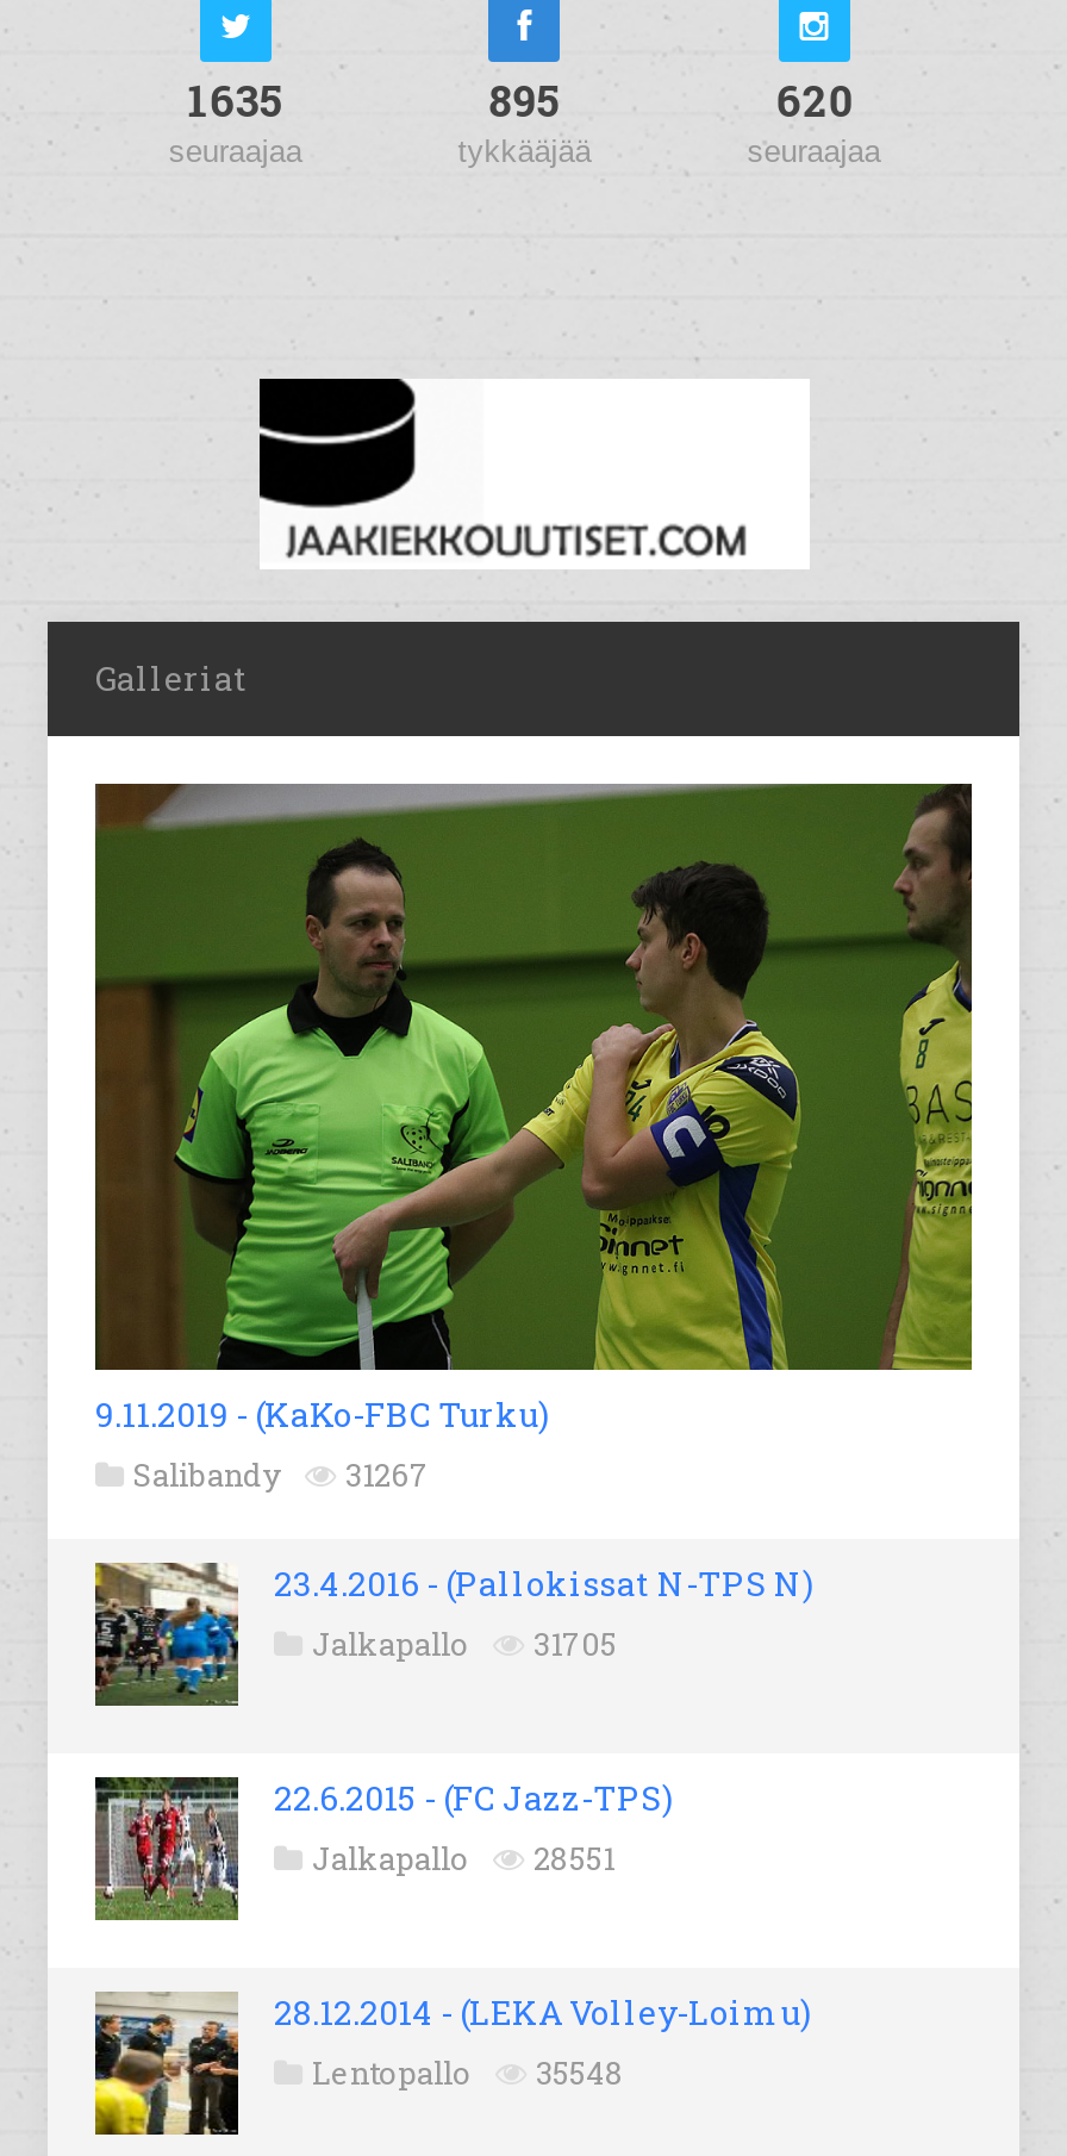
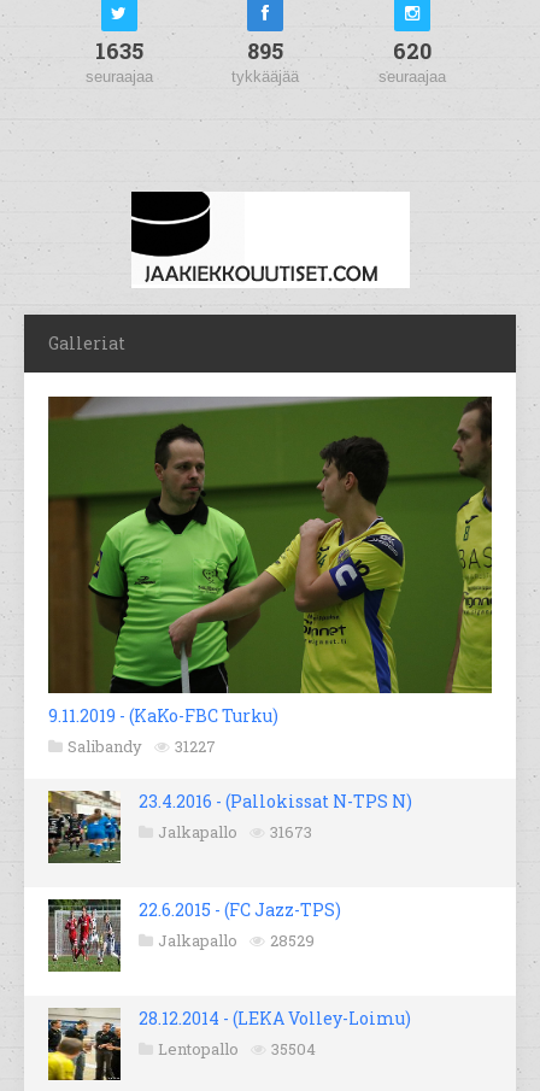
[133,1453,429,1495] Salibandy 31267 -> [67,735,216,757] Salibandy 31227
[312,1622,617,1665] Jalkapallo 31705 -> [158,821,312,842] Jalkapallo 31673
[312,1836,614,1879] Jalkapallo 28551 -> [158,929,315,951] Jalkapallo 28529
[312,2050,624,2093] Lentopallo 35548 -> [158,1038,316,1059] Lentopallo 35504

